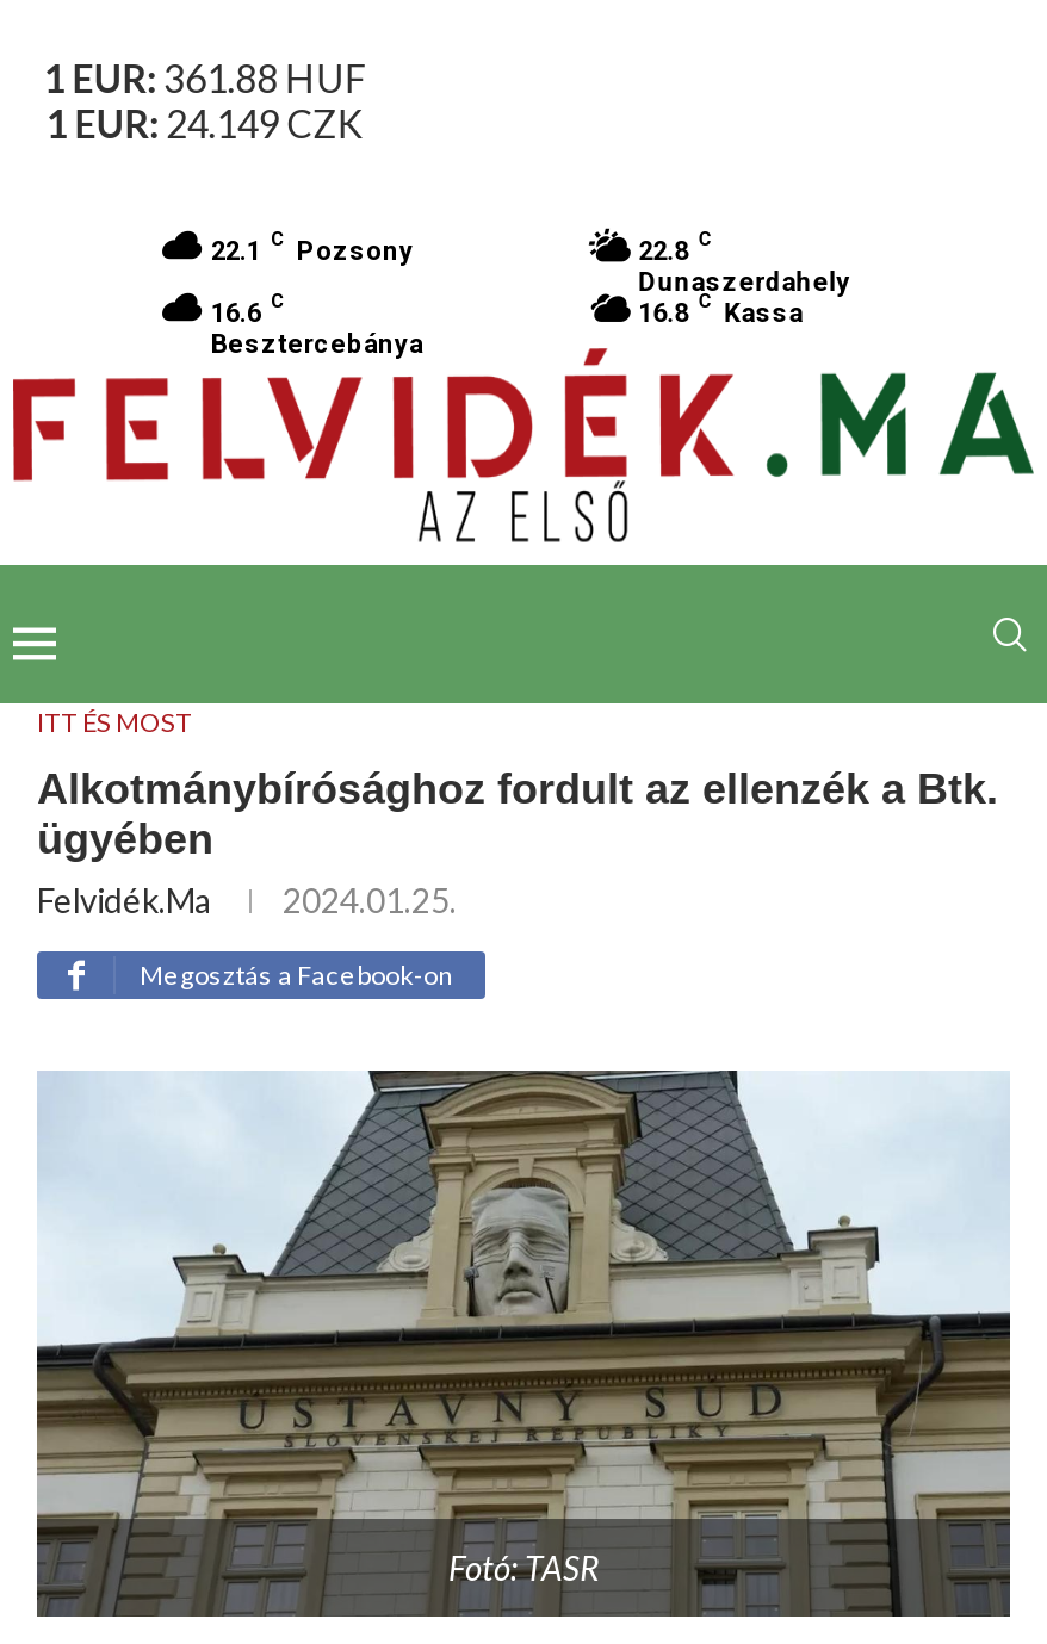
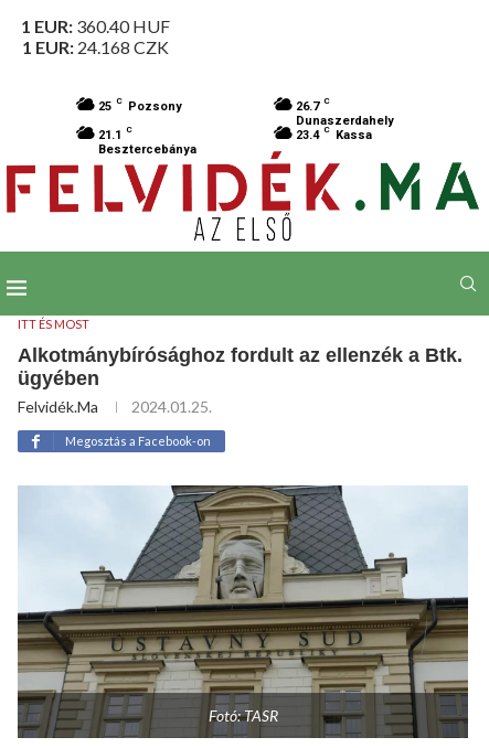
[44,55,366,100] 1 EUR: 361.88 HUF -> [21,15,170,36] 1 EUR: 360.40 HUF
[46,100,363,145] 1 EUR: 24.149 CZK -> [22,36,169,57] 1 EUR: 24.168 CZK
[211,229,414,267] 22.1 C Pozsony -> [98,96,182,114] 25 C Pozsony
[638,229,712,267] 22.8 C -> [296,96,330,114] 26.7 C
[211,291,285,329] 16.6 C -> [98,125,132,142] 21.1 C
[638,291,803,329] 16.8 C Kassa -> [296,125,372,142] 23.4 C Kassa

